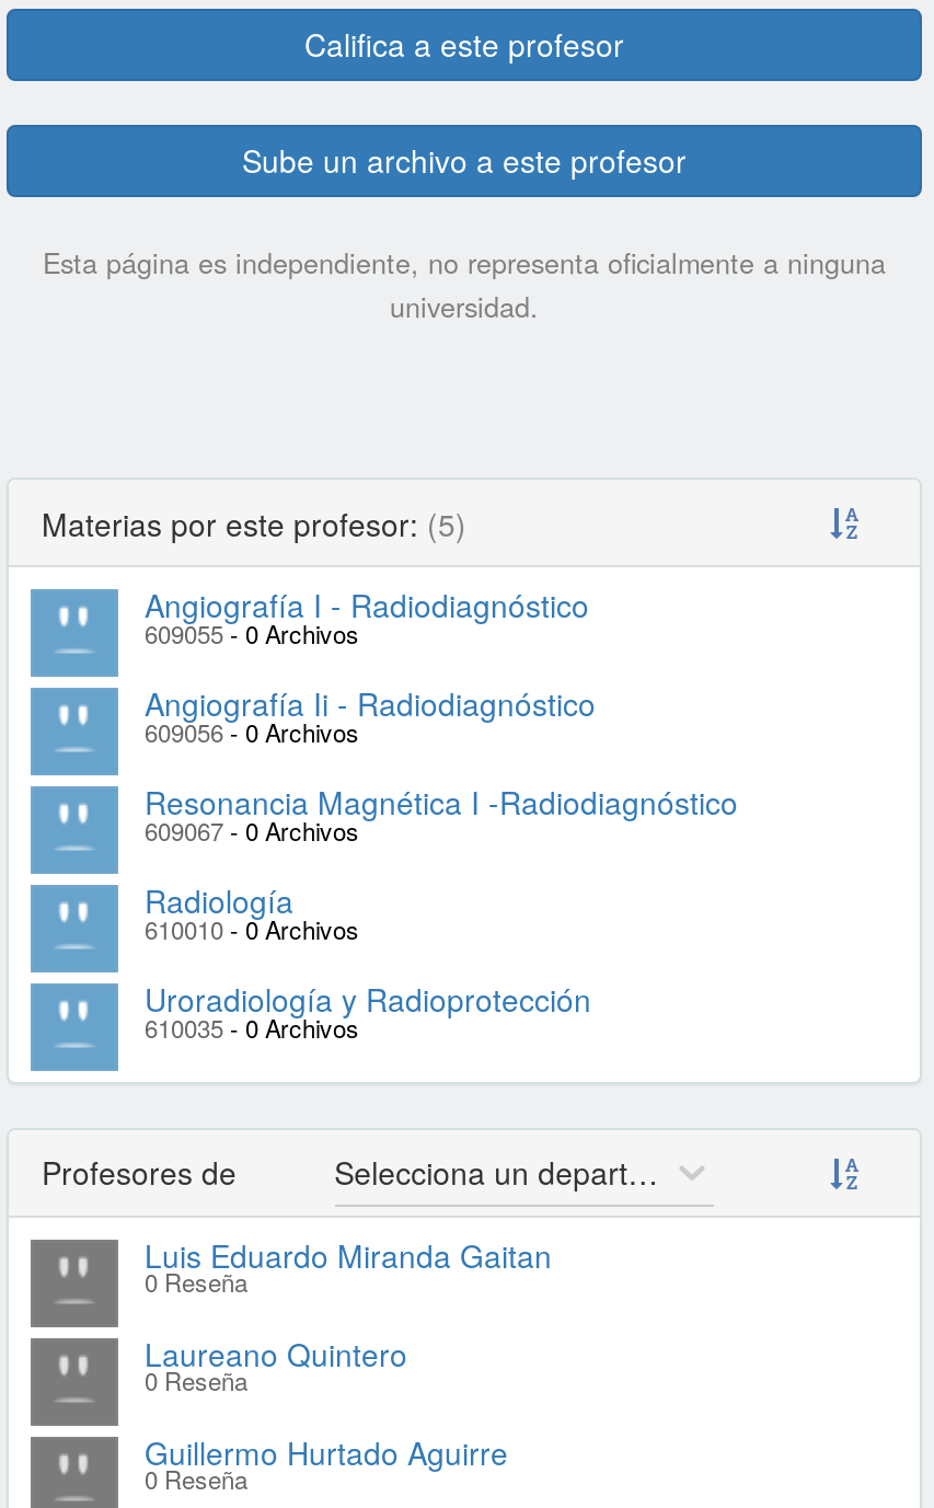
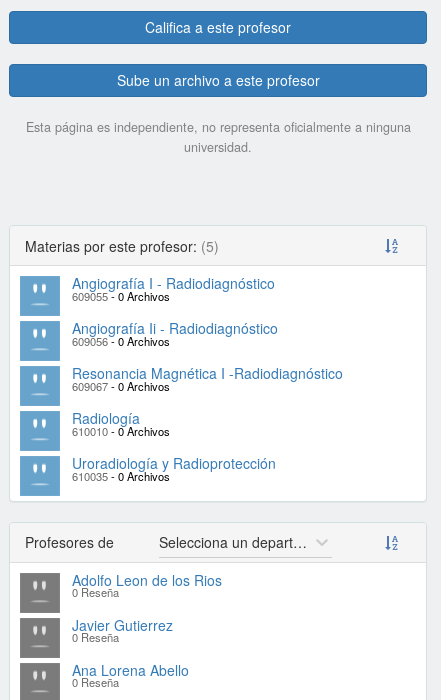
[145,1233,552,1277] Luis Eduardo Miranda Gaitan -> [72,570,222,590] Adolfo Leon de los Rios
[145,1332,407,1375] Laureano Quintero -> [72,615,173,635] Javier Gutierrez
[145,1430,508,1474] Guillermo Hurtado Aguirre -> [72,660,189,680] Ana Lorena Abello

